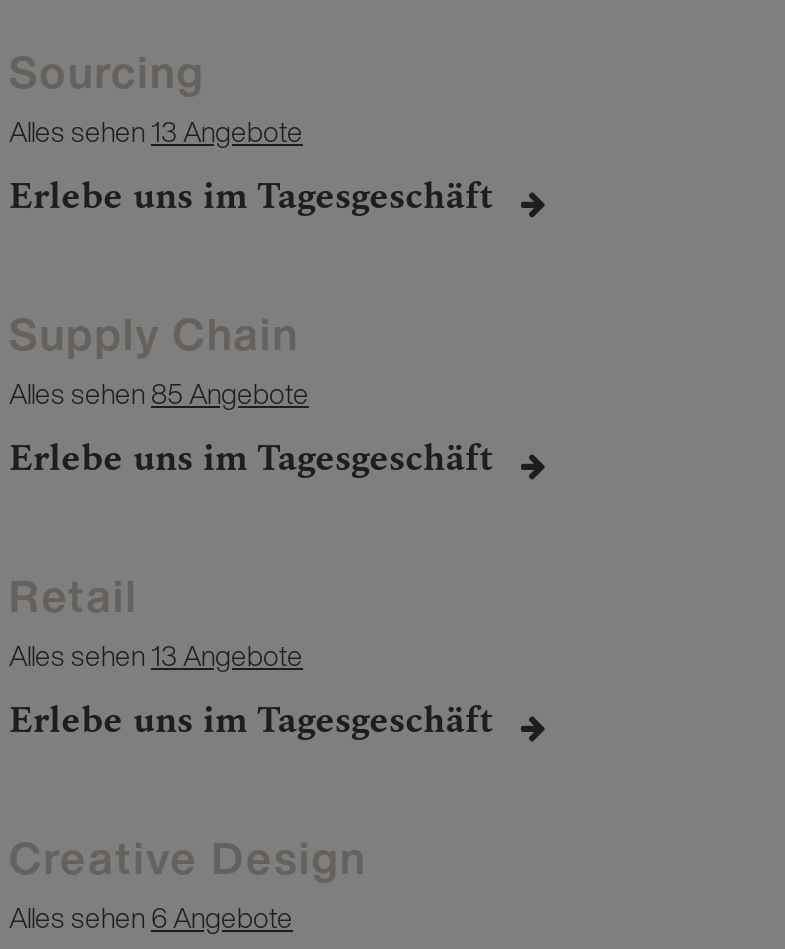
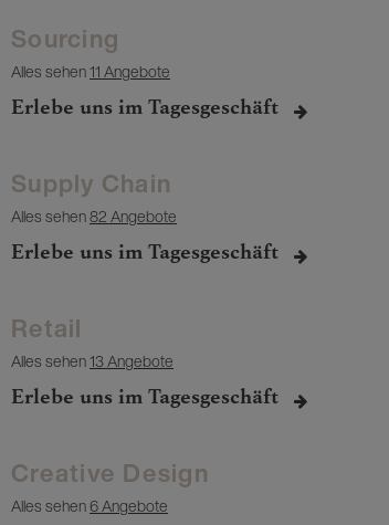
[9,110,303,152] Alles sehen 13 Angebote -> [11,60,170,83] Alles sehen 11 Angebote
[9,372,309,414] Alles sehen 85 Angebote -> [11,204,177,228] Alles sehen 82 Angebote

